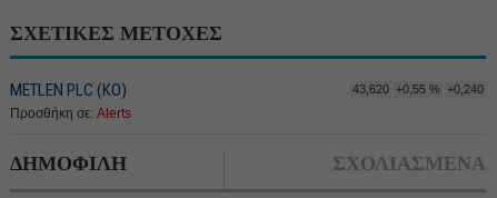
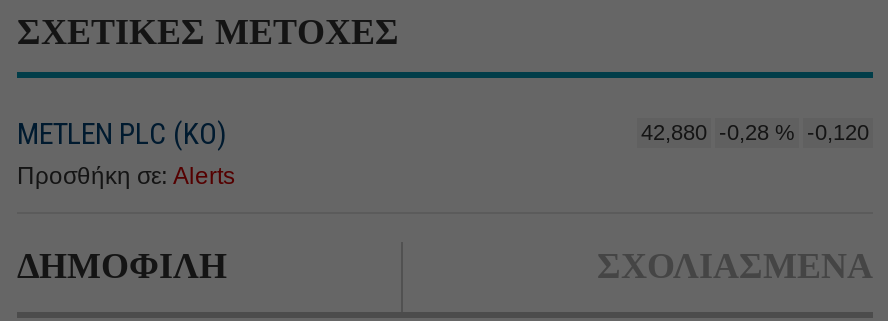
[352,82,484,96] 43,620 +0,55 % +0,240 -> [641,120,869,144] 42,880 -0,28 % -0,120

